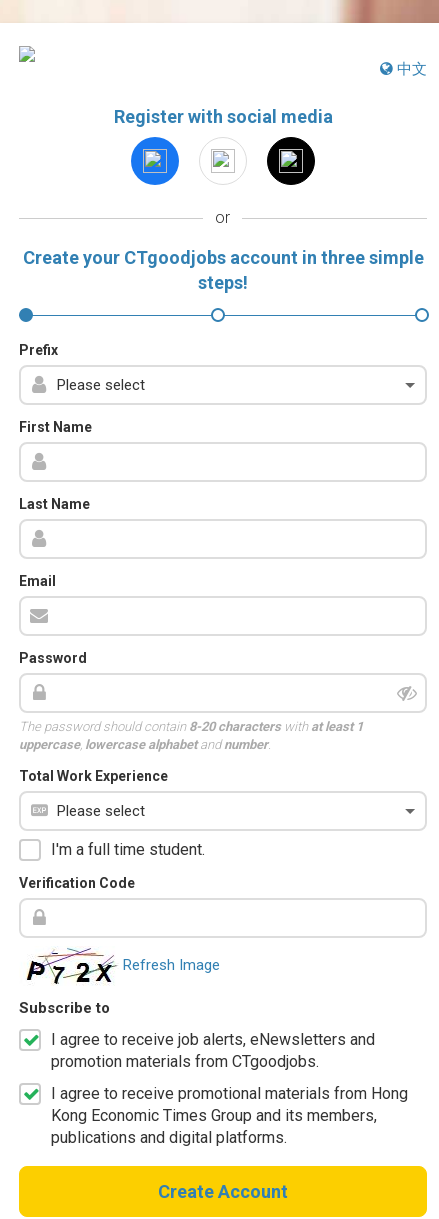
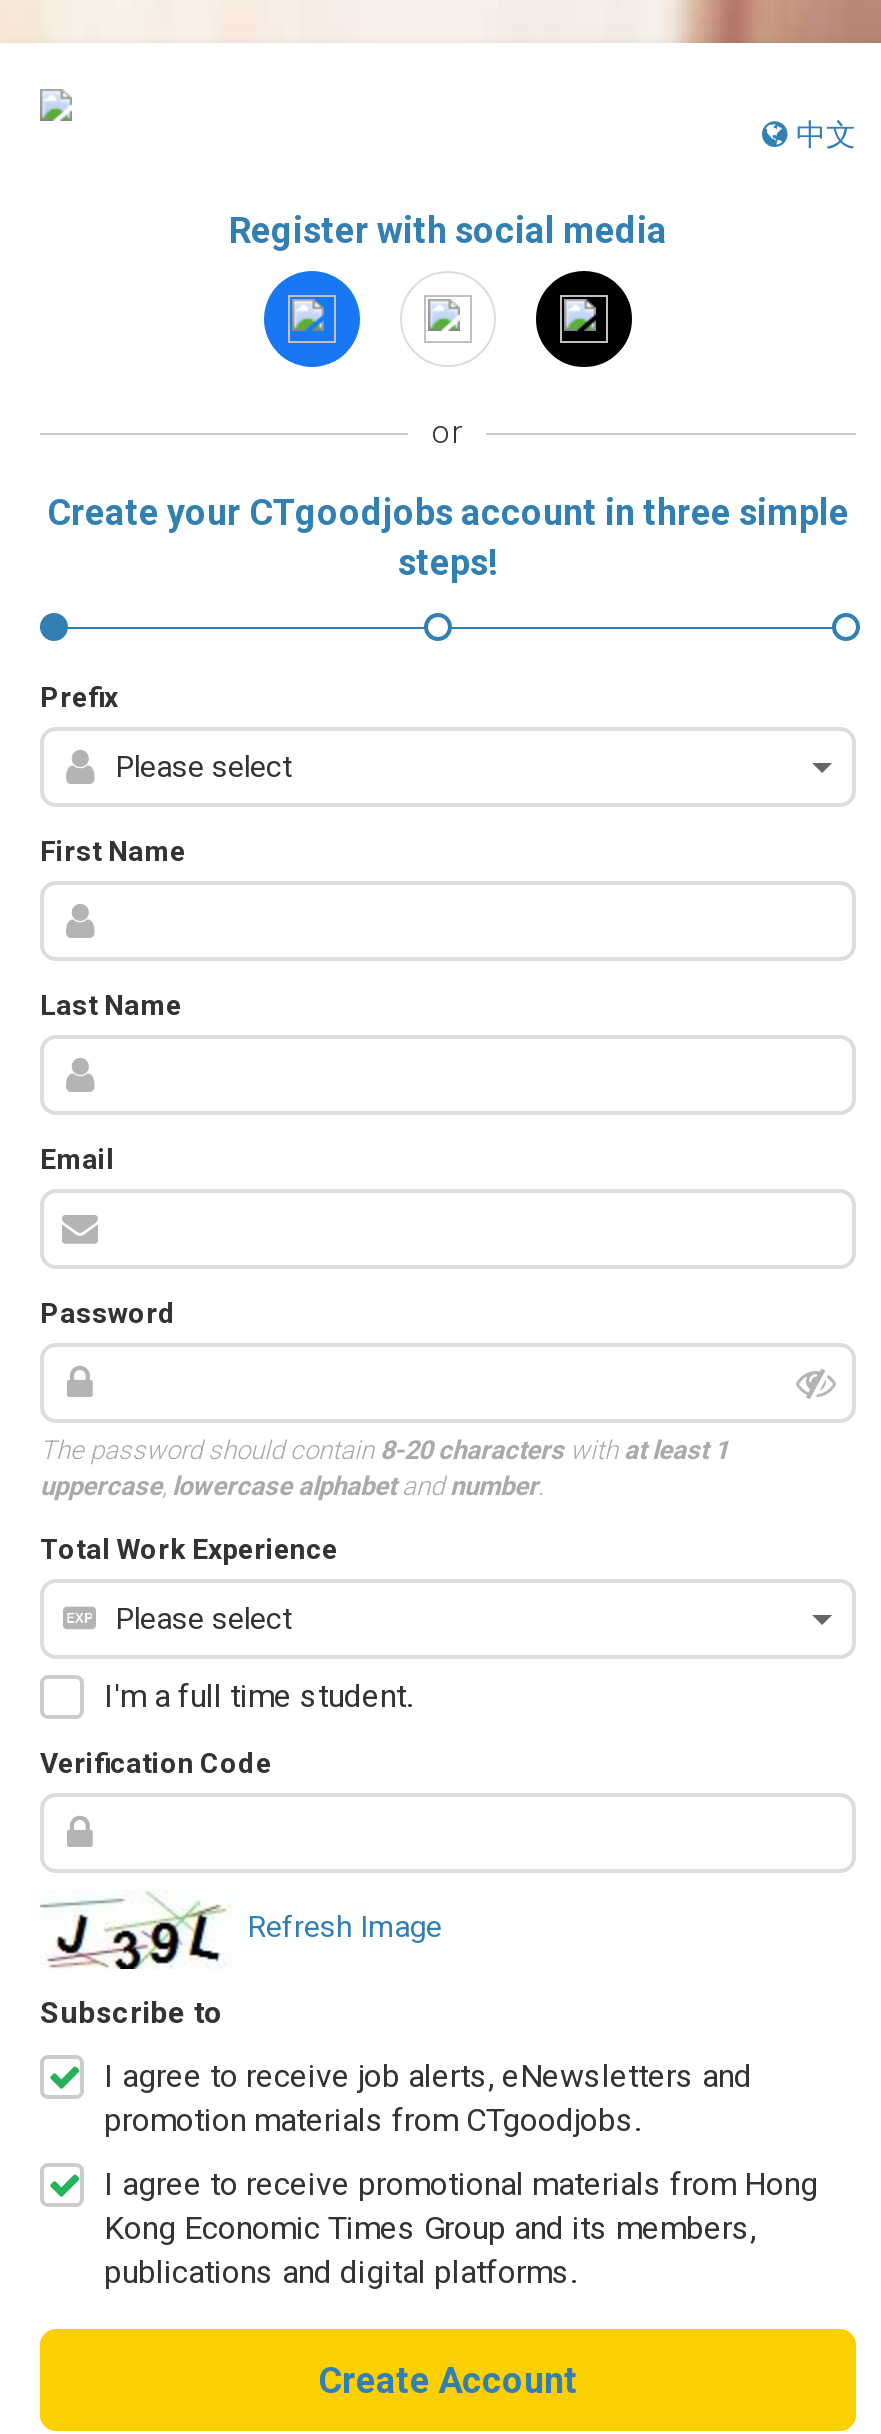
[21,948,117,986] [image] -> [40,1895,230,1971] [image]

